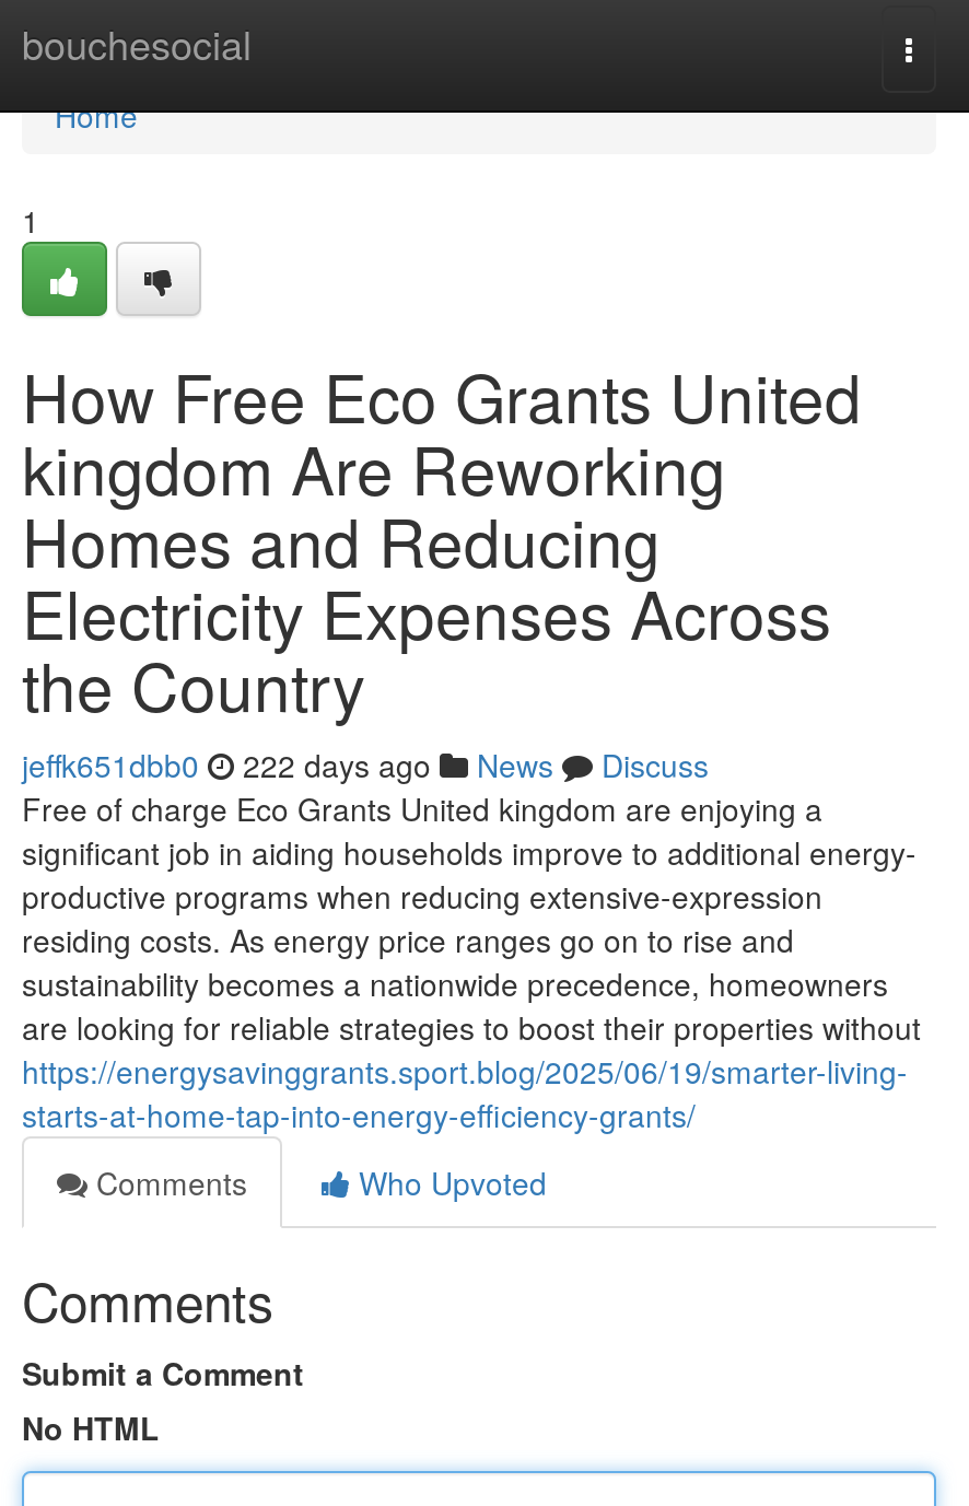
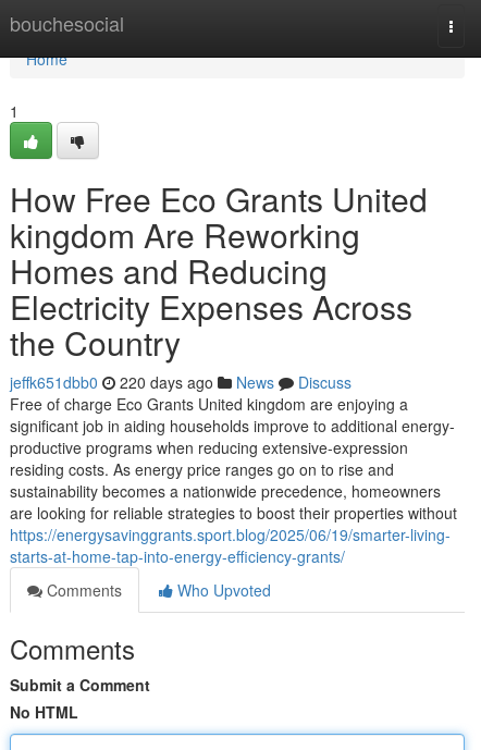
[22,743,709,786] jeffk651dbb0 222 days ago News Discuss -> [10,371,351,393] jeffk651dbb0 220 days ago News Discuss

